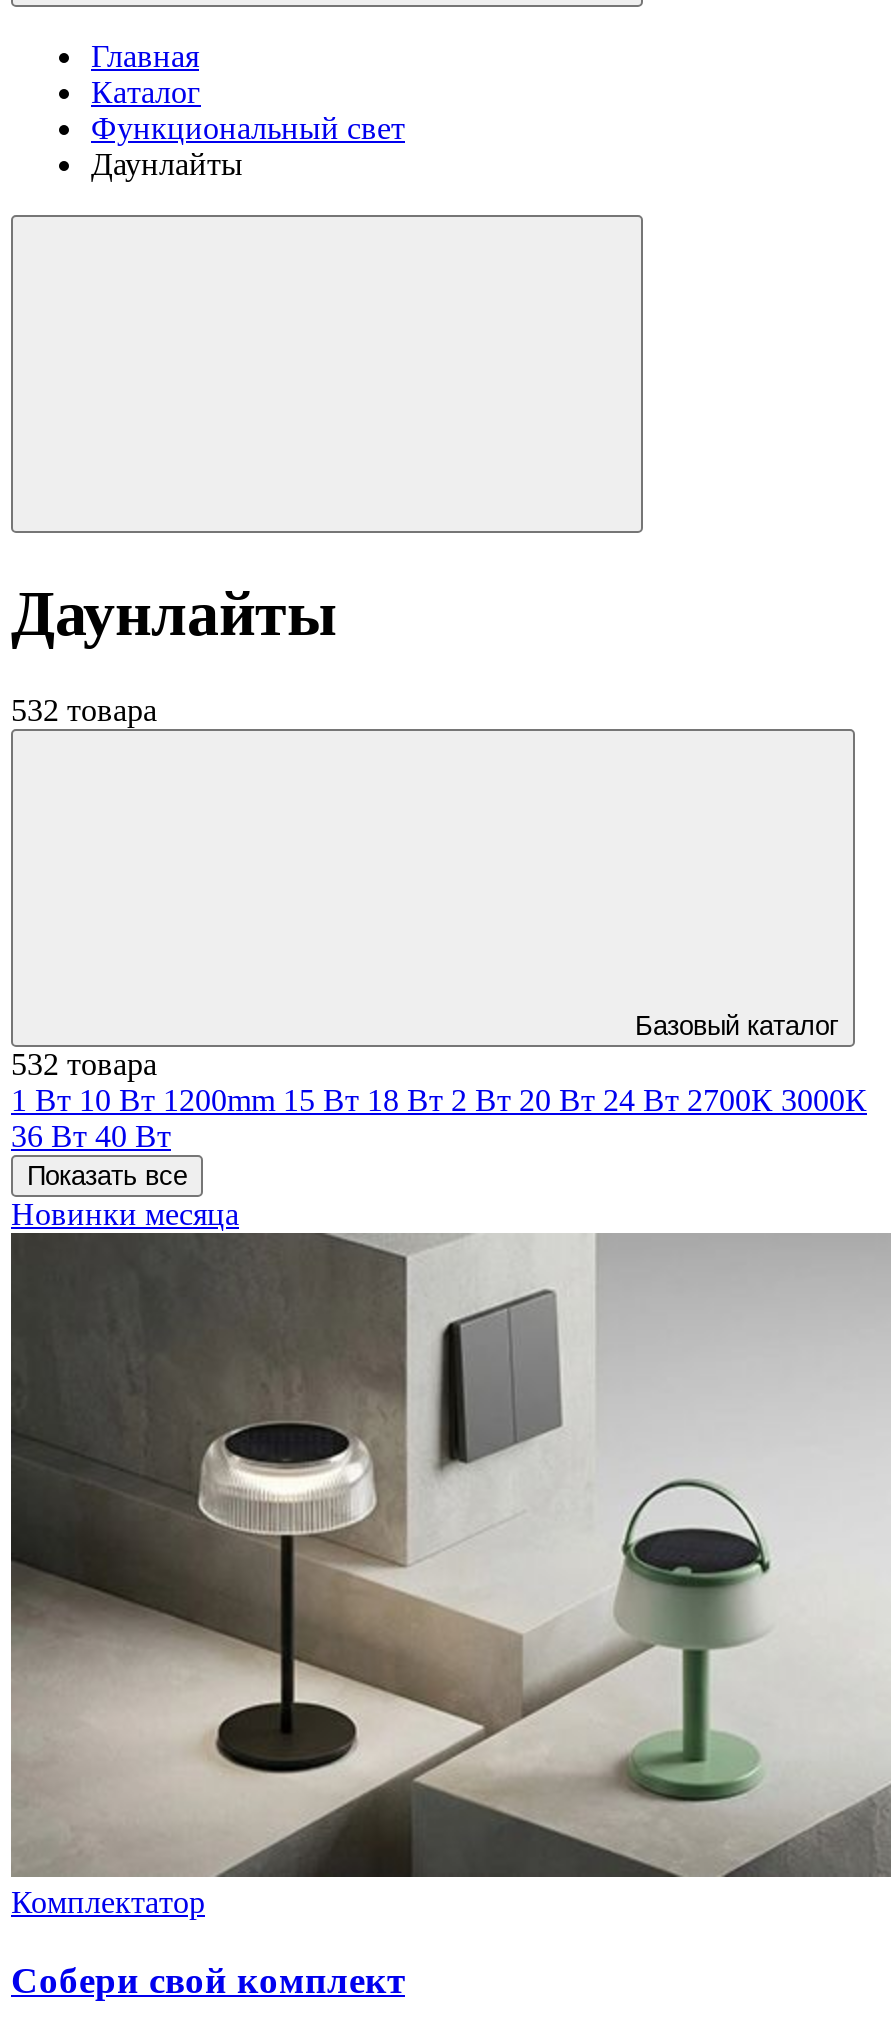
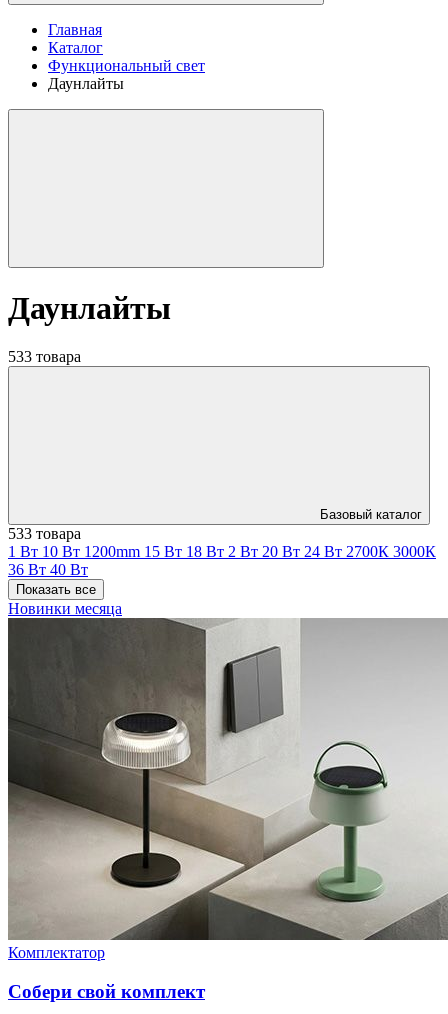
[11,693,157,727] 532 товара -> [8,348,81,365] 533 товара
[11,1047,157,1081] 532 товара -> [8,525,81,542] 533 товара

